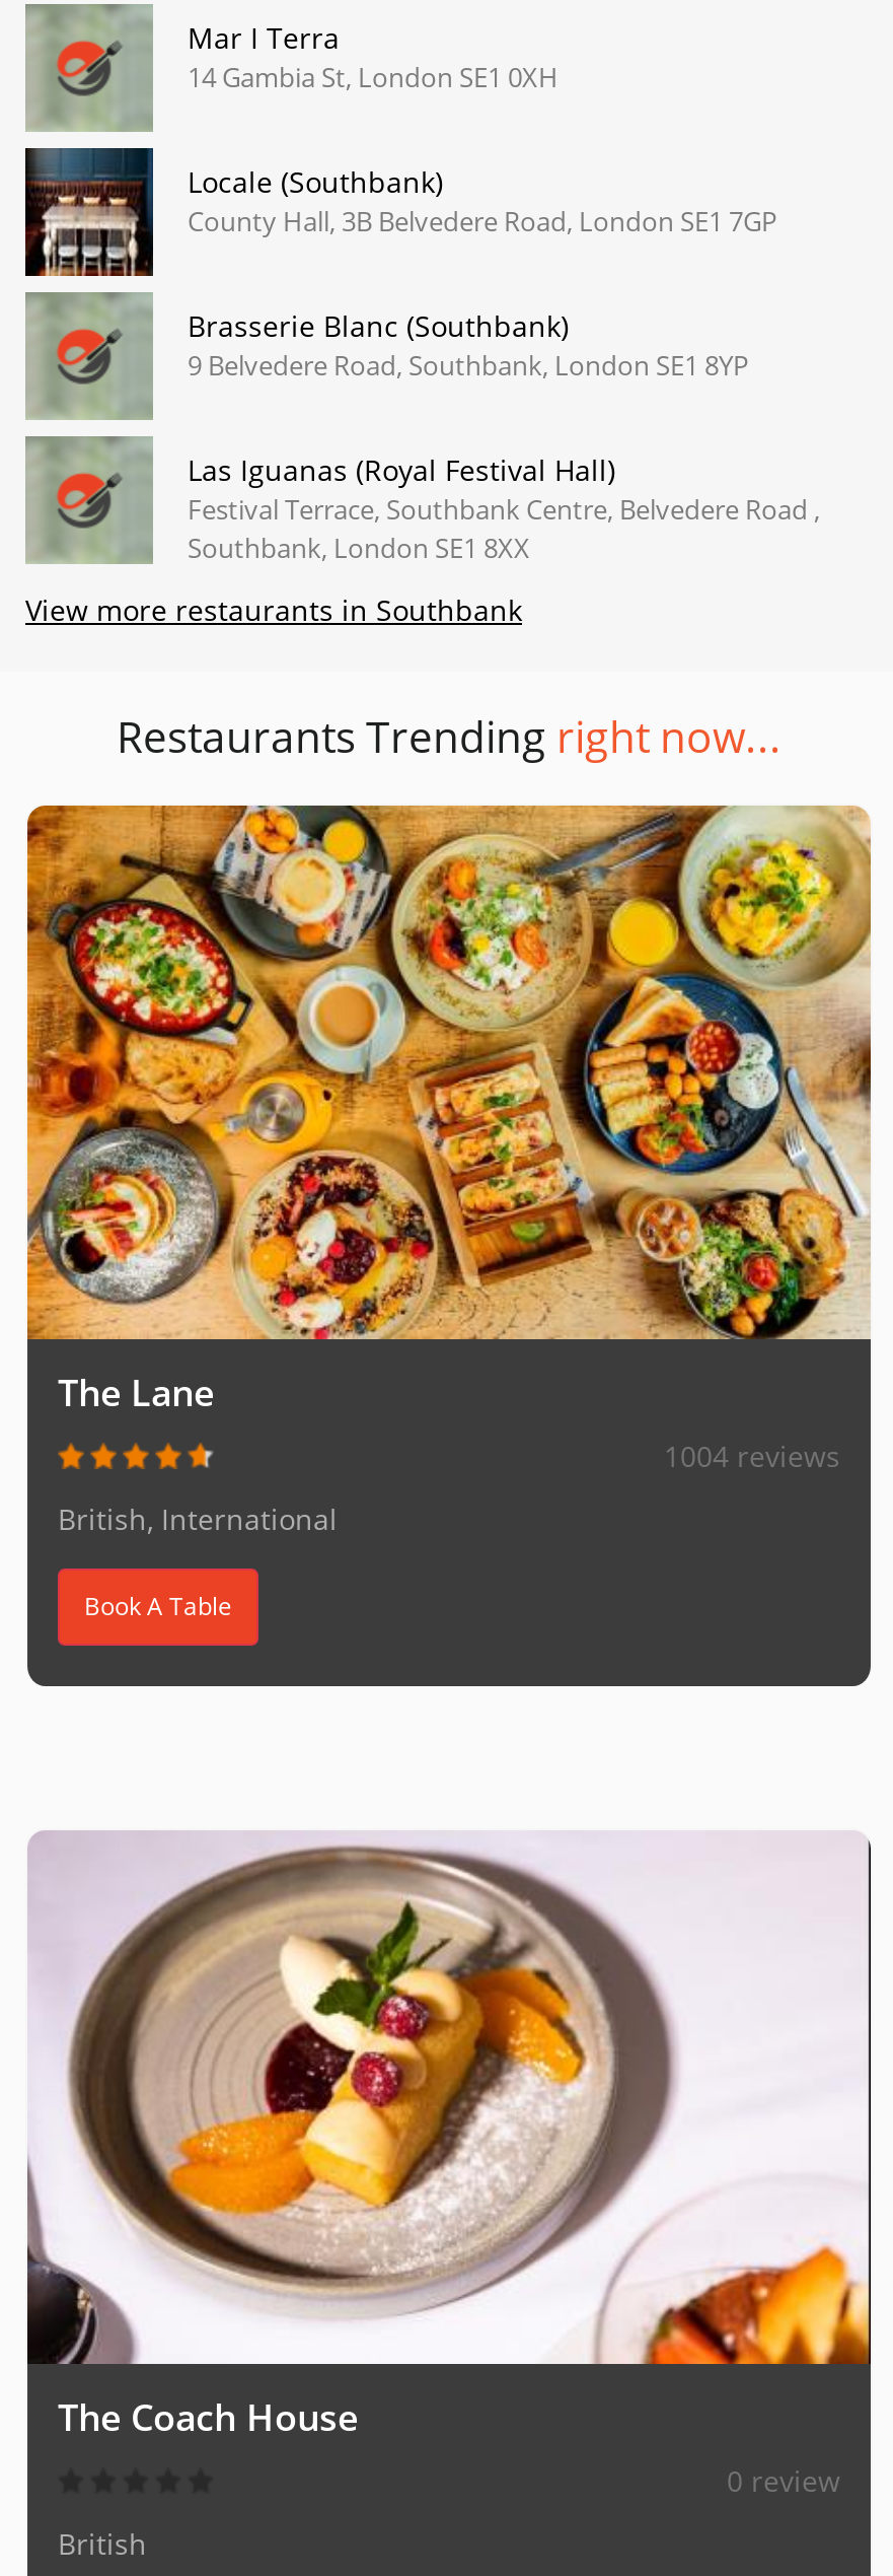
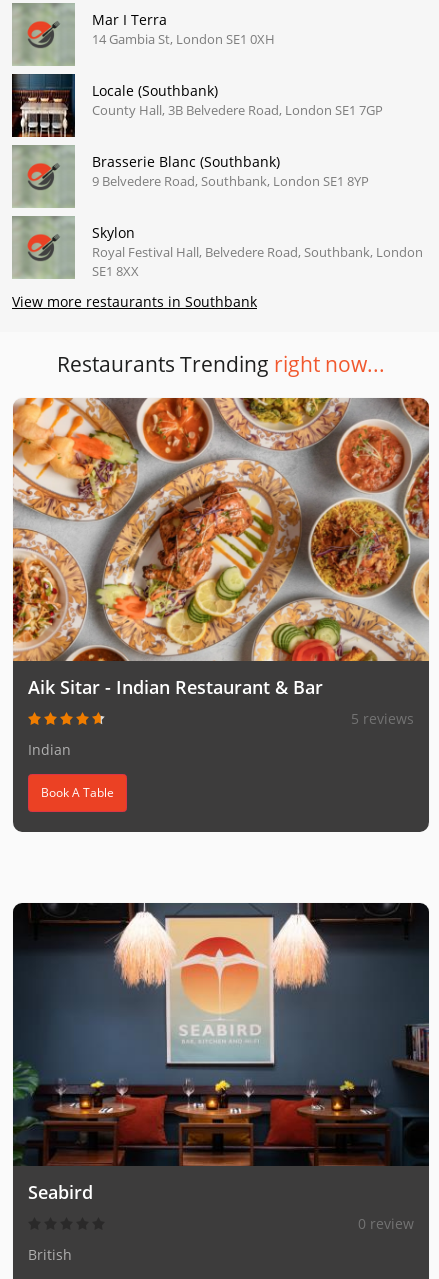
[188,450,820,565] Las Iguanas (Royal Festival Hall) | Festival Terrace, Southbank Centre, Belvedere Road , | Southbank, London SE1 8XX -> [92,223,423,280] Skylon | Royal Festival Hall, Belvedere Road, Southbank, London | SE1 8XX
[25,804,871,1475] [image] | The Lane | 1004 reviews -> [12,397,430,728] [image] | Aik Sitar - Indian Restaurant & Bar | 5 reviews
[58,1499,338,1537] British, International -> [28,740,71,759] Indian
[27,1830,871,2441] [image] | The Coach House -> [12,902,429,1204] [image] | Seabird

